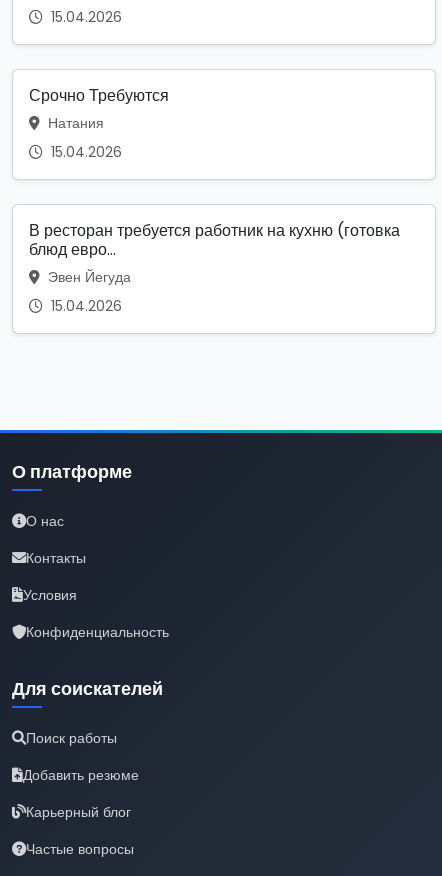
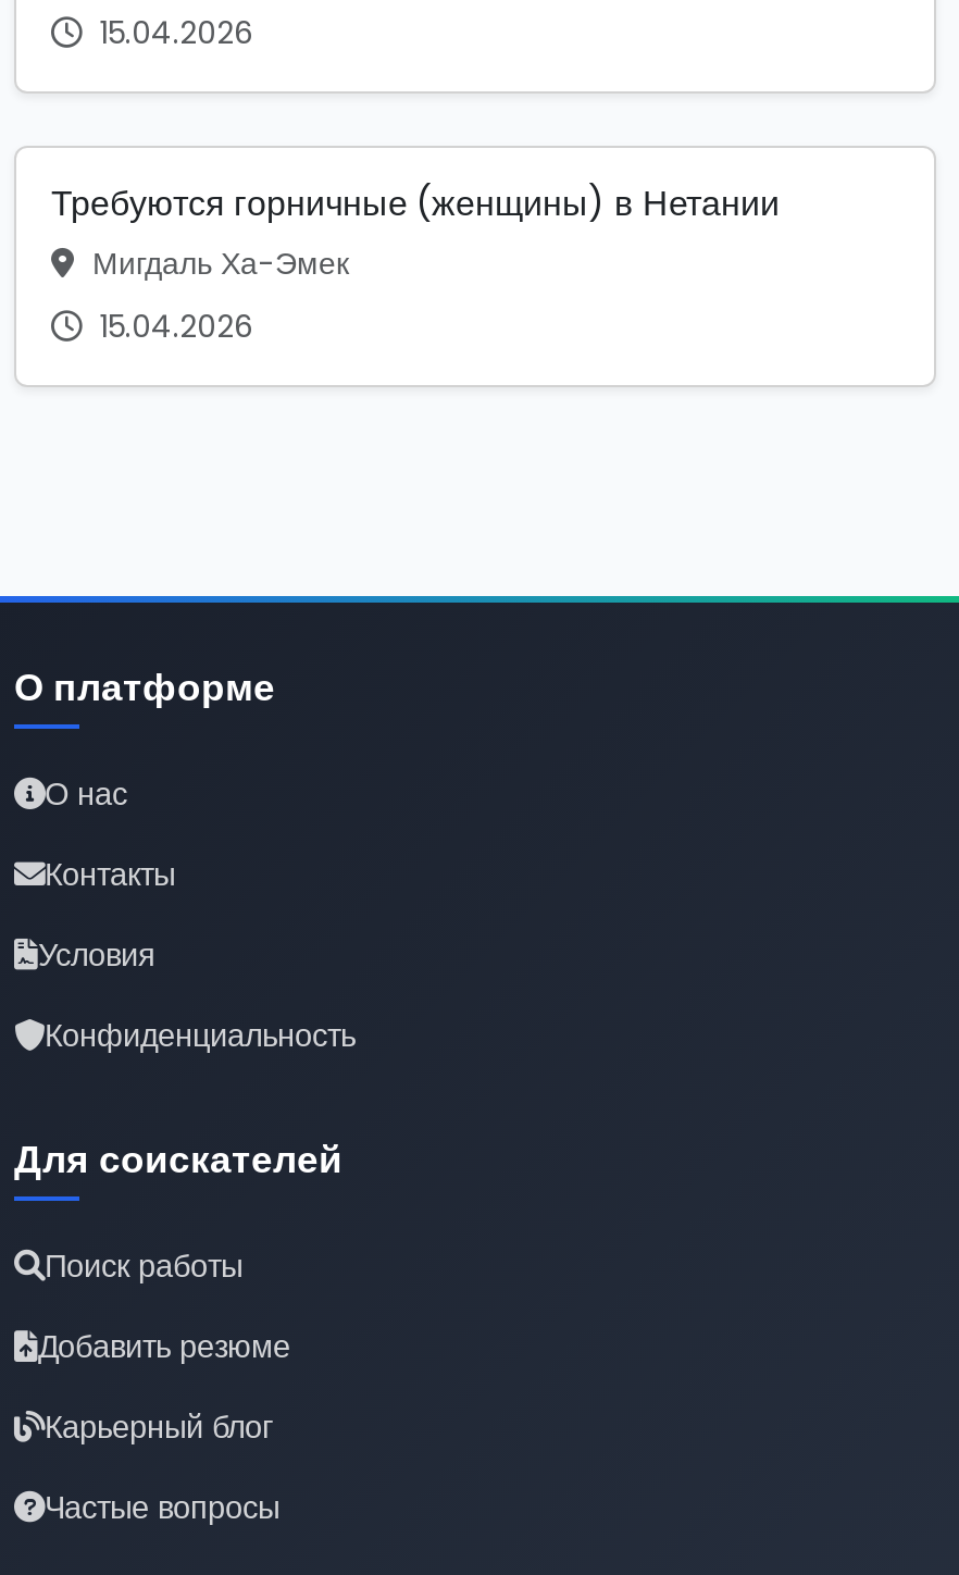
[29,84,400,287] Срочно Требуются | Натания | 15.04.2026 | В ресторан требуется работник на кухню (готовка | блюд евро... | Эвен Йегуда -> [51,178,780,285] Требуются горничные (женщины) в Нетании | Мигдаль Ха-Эмек

